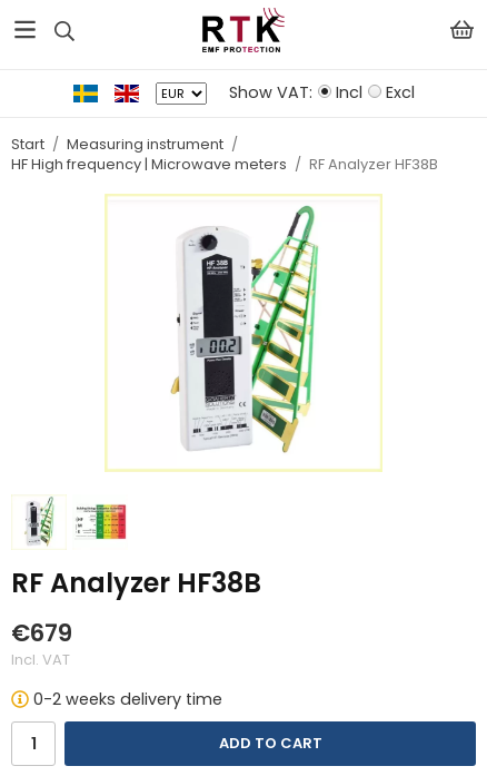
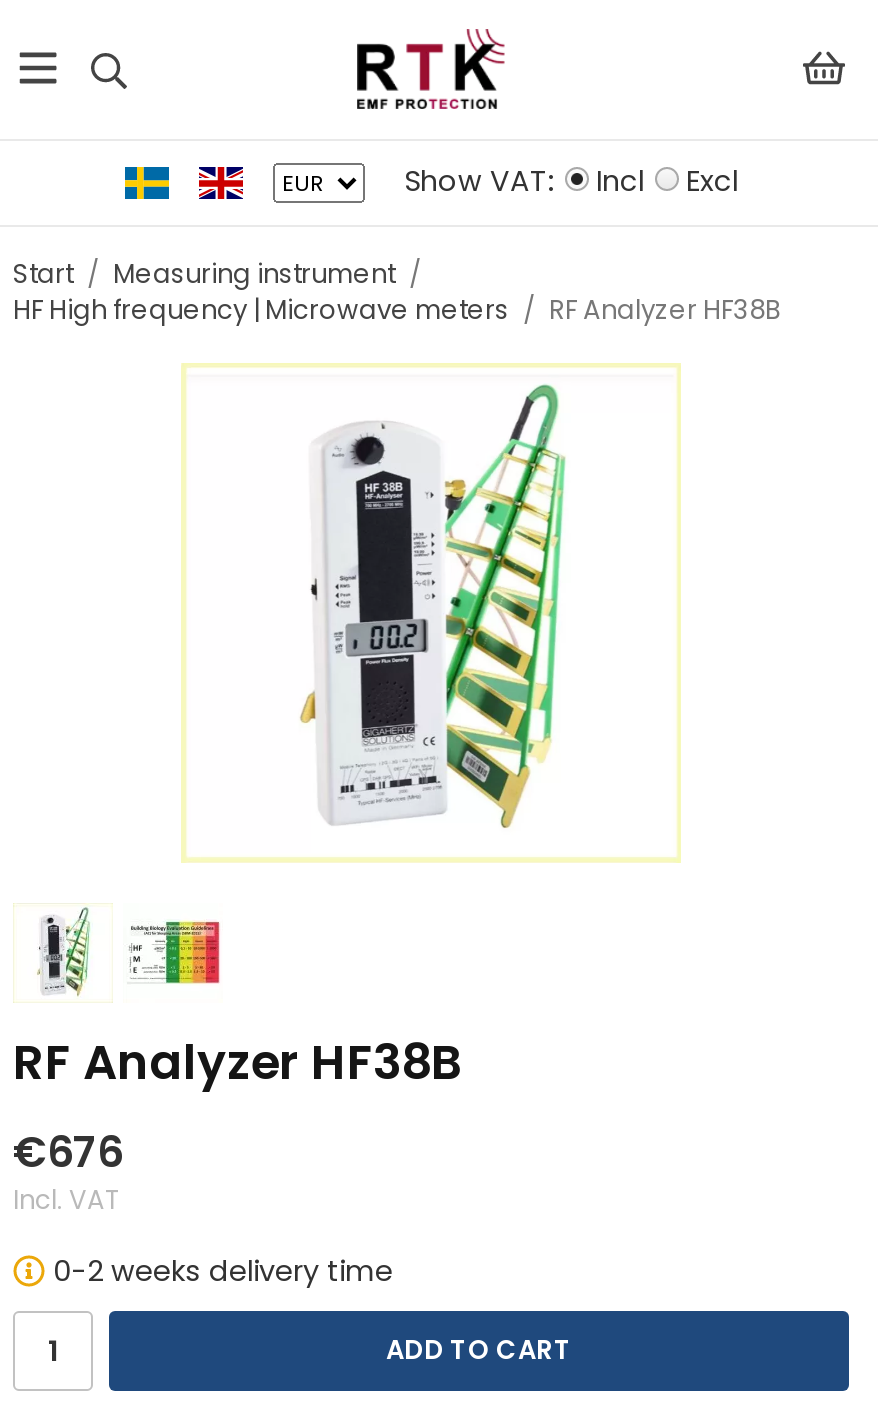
[11,617,72,649] €679 -> [13,1123,123,1181] €676

